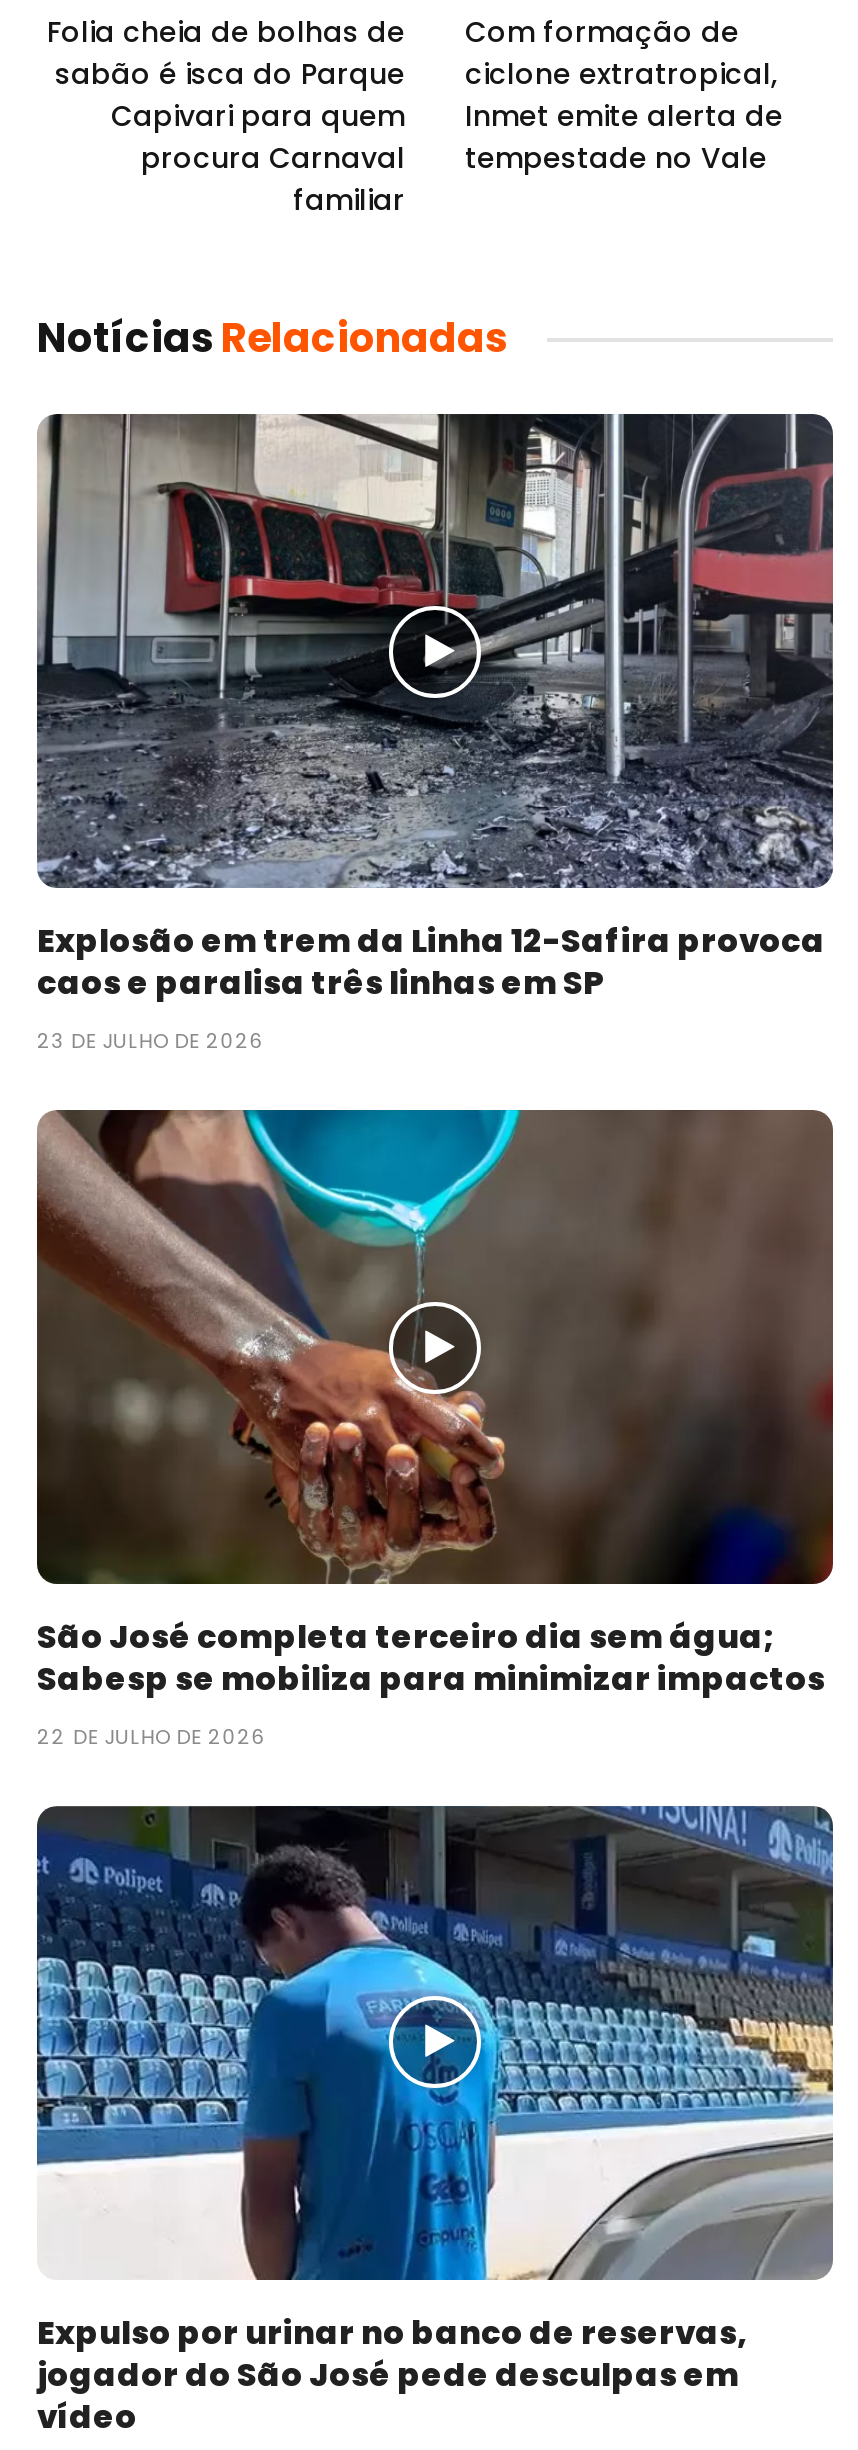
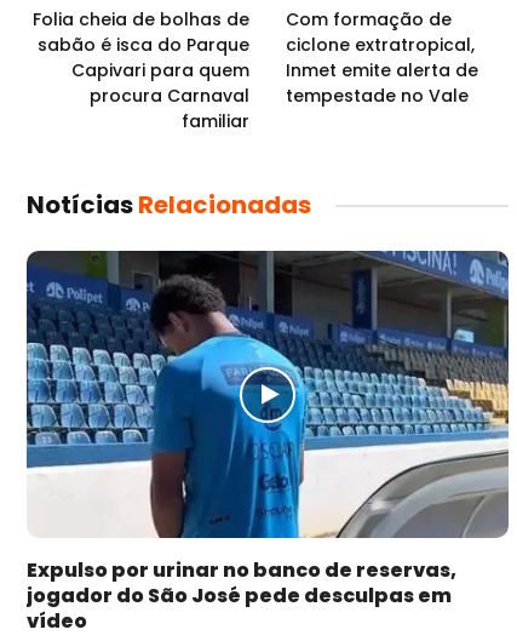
[35,412,835,1056] [image] | Explosão em trem da Linha 12-Safira provoca | caos e paralisa três linhas em SP | 23 DE JULHO DE 2026 -> none
[35,1108,835,1752] [image] | São José completa terceiro dia sem água; | Sabesp se mobiliza para minimizar impactos | 22 DE JULHO DE 2026 -> none

